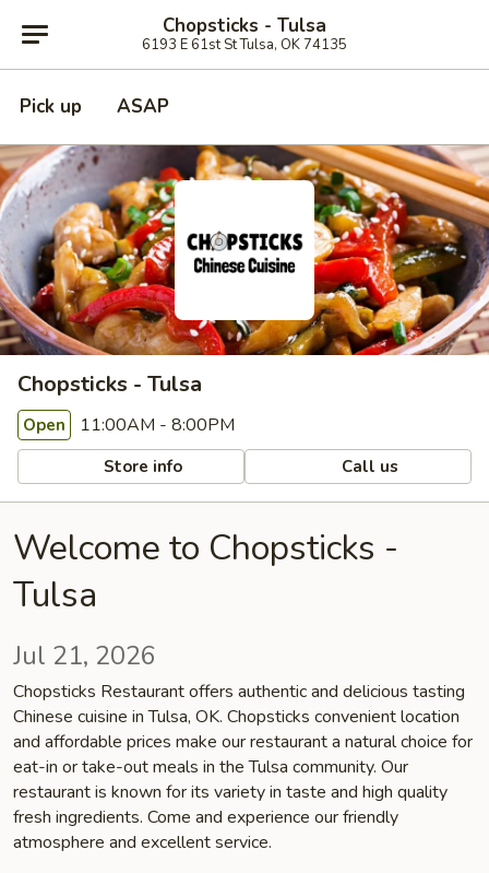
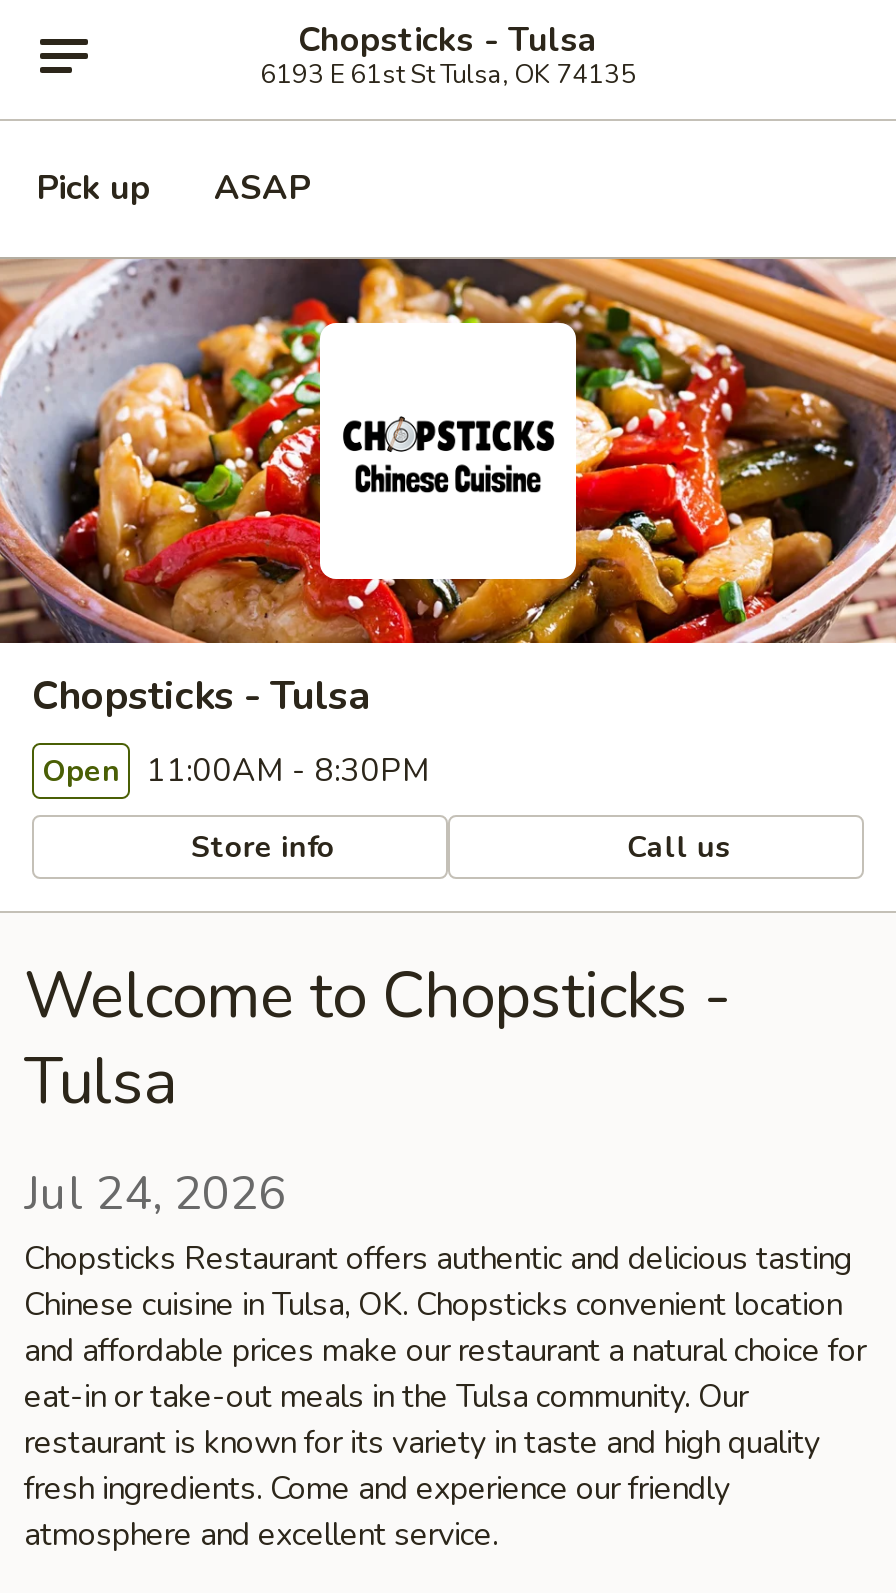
[23,413,235,437] Open 11:00AM - 8:00PM -> [42,749,430,793] Open 11:00AM - 8:30PM
[13,638,156,673] Jul 21, 2026 -> [24,1161,286,1225] Jul 24, 2026

